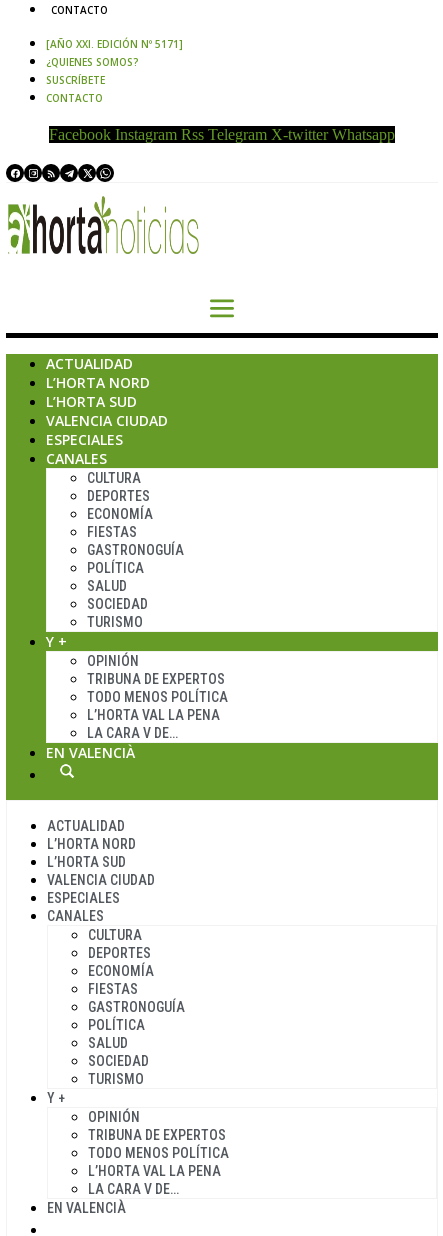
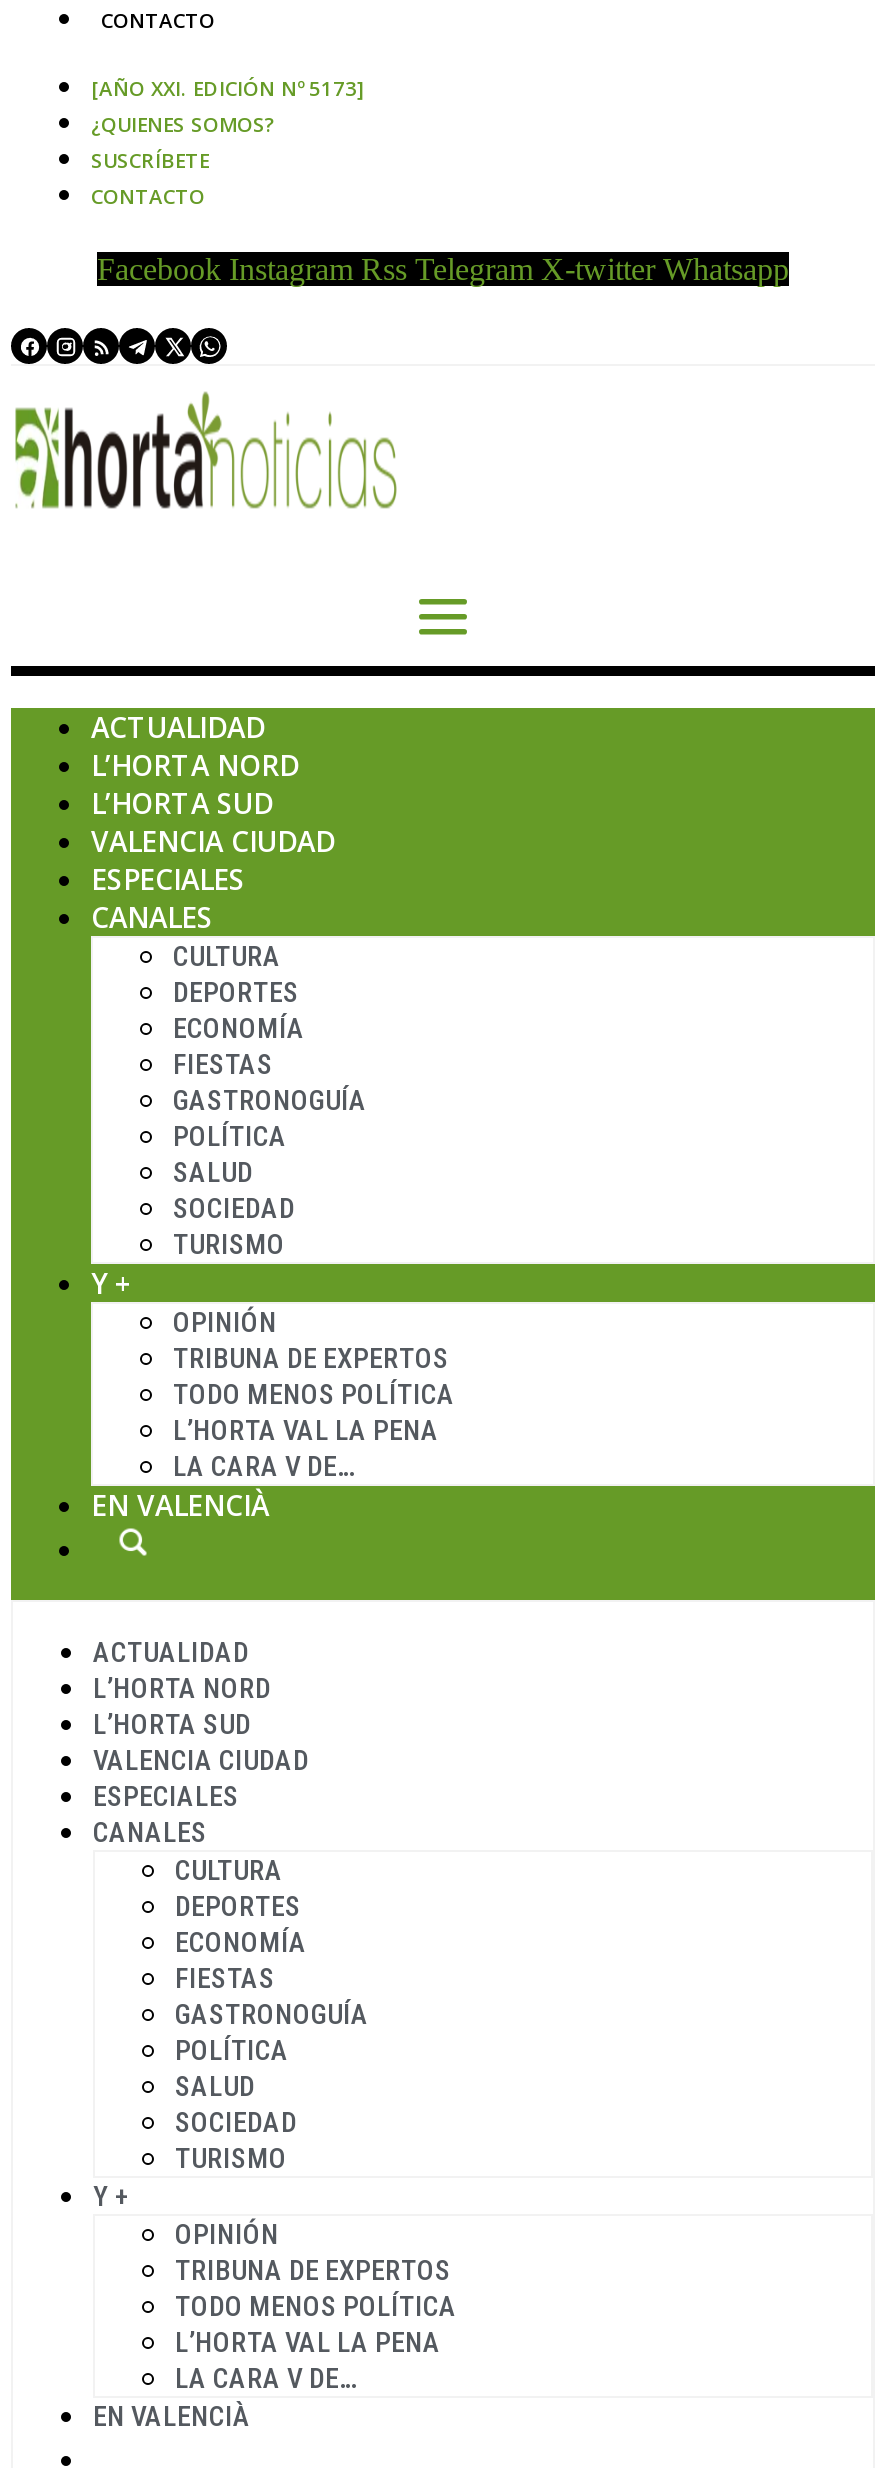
[46,37,183,51] [AÑO XXI. EDICIÓN Nº 5171] -> [91,74,365,102] [AÑO XXI. EDICIÓN Nº 5173]

